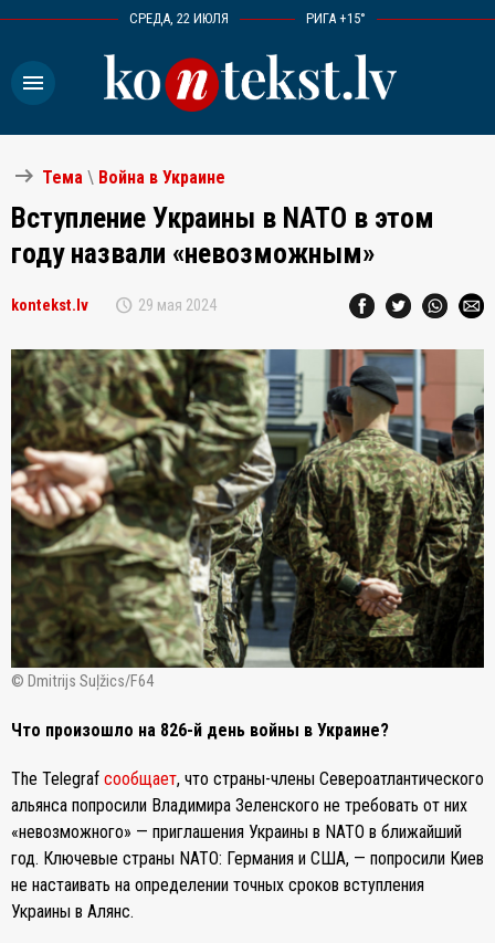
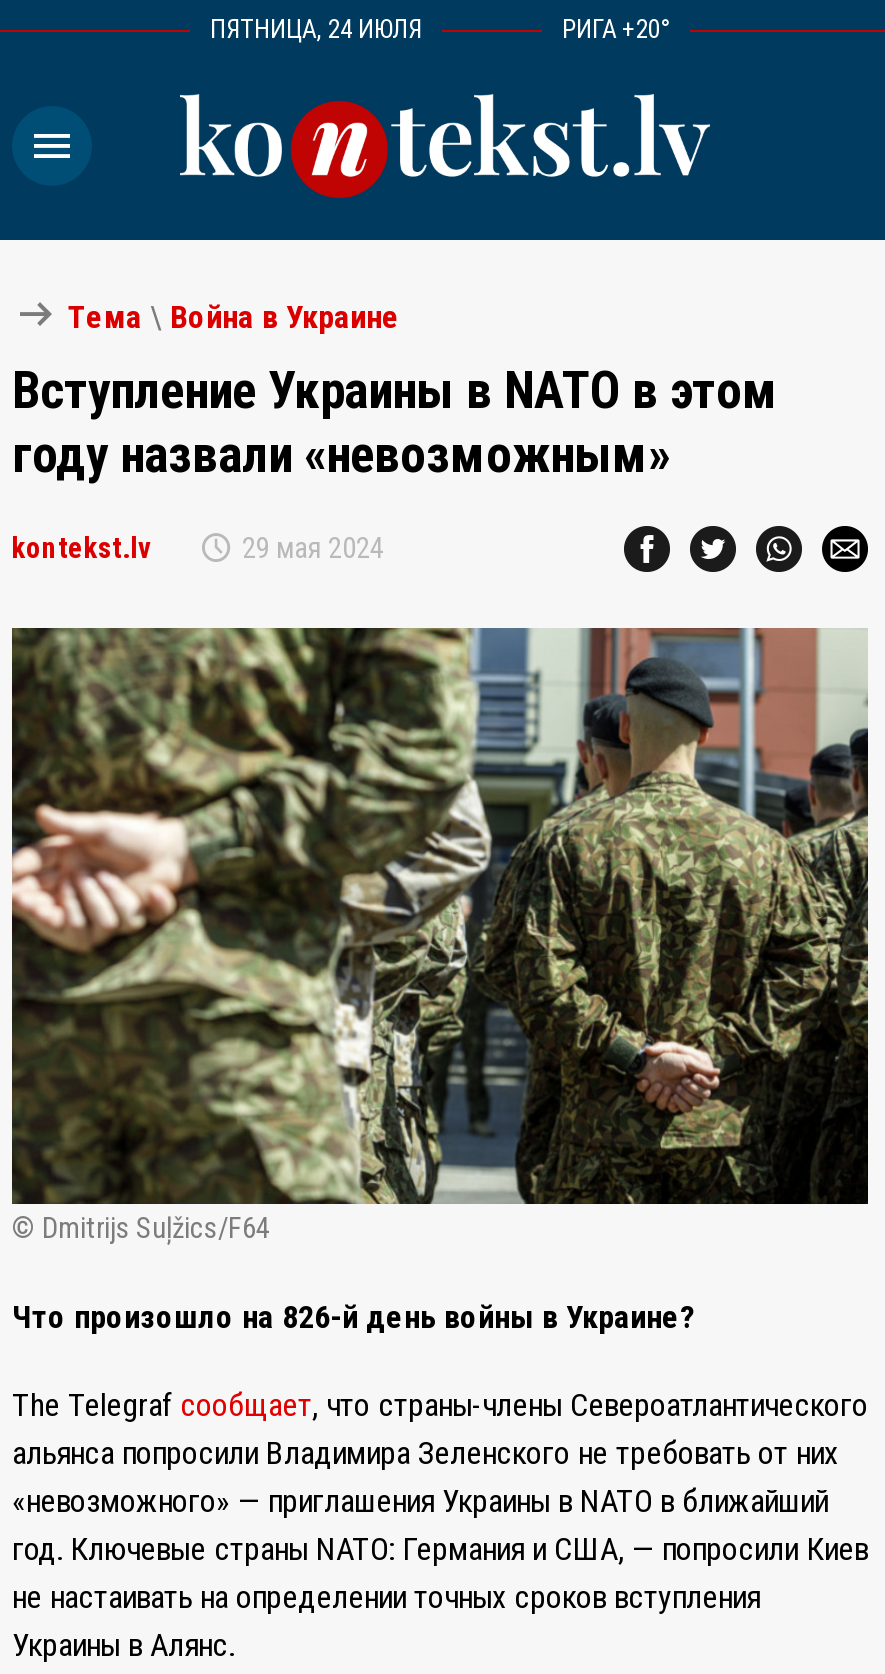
[129,10,229,27] СРЕДА, 22 ИЮЛЯ -> [210,14,422,44] ПЯТНИЦА, 24 ИЮЛЯ
[306,10,366,27] РИГА +15° -> [562,14,670,44] РИГА +20°

